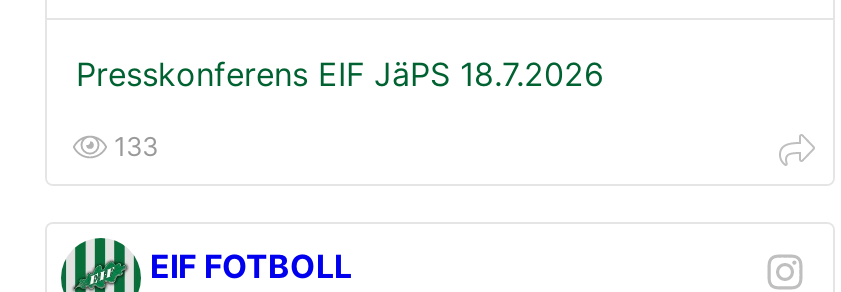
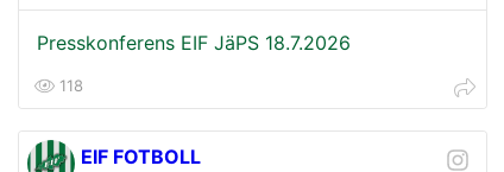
[114,130,158,162] 133 -> [59,76,83,95] 118

